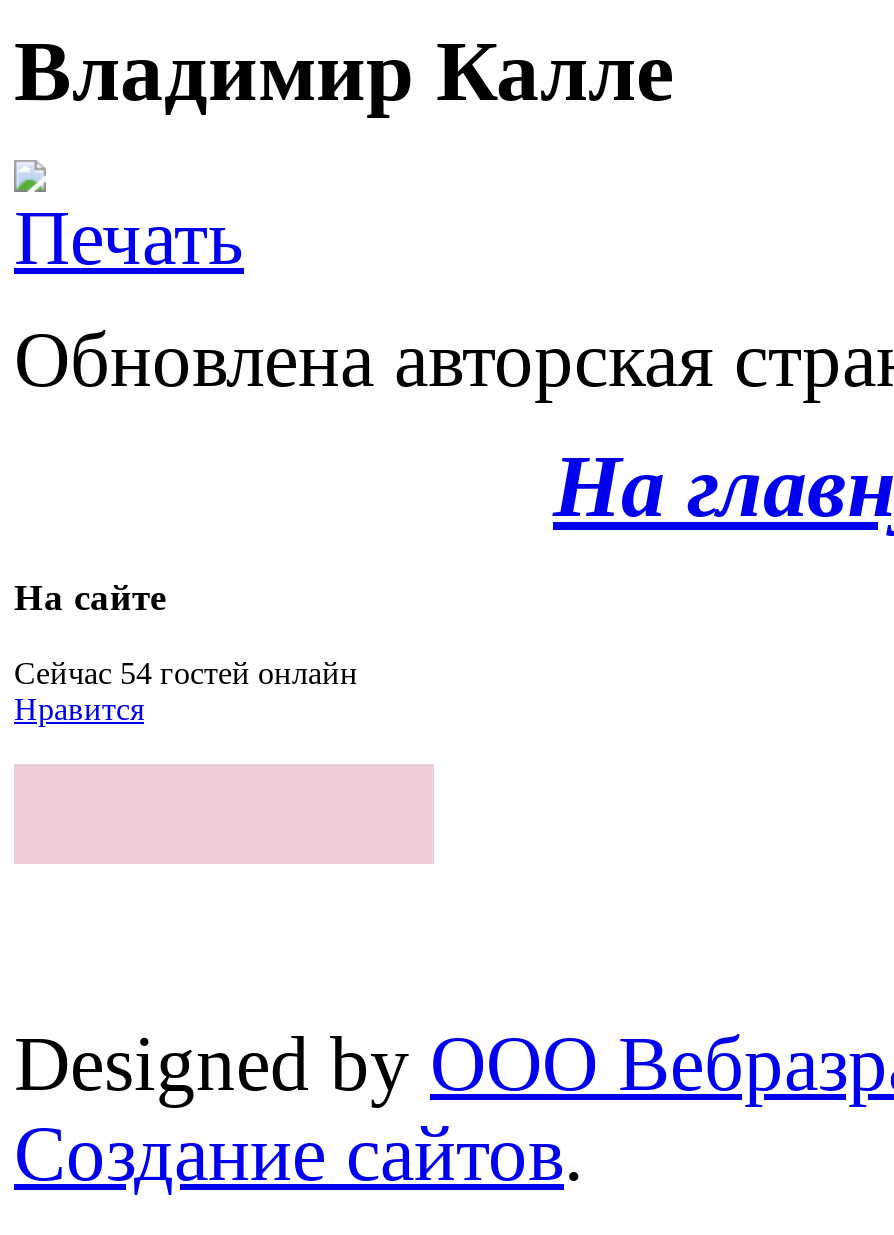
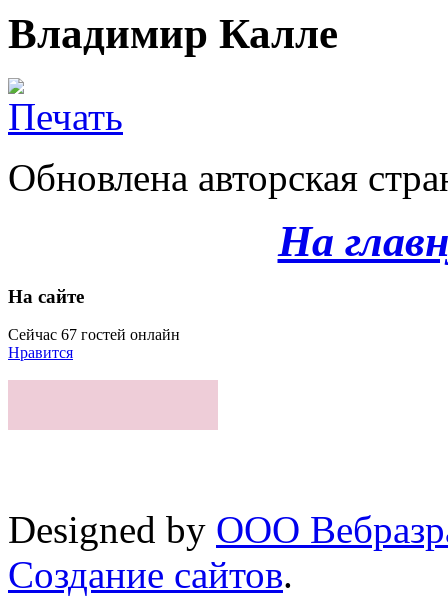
[14,656,358,690] Сейчас 54 гостей онлайн -> [8,326,180,343] Сейчас 67 гостей онлайн

